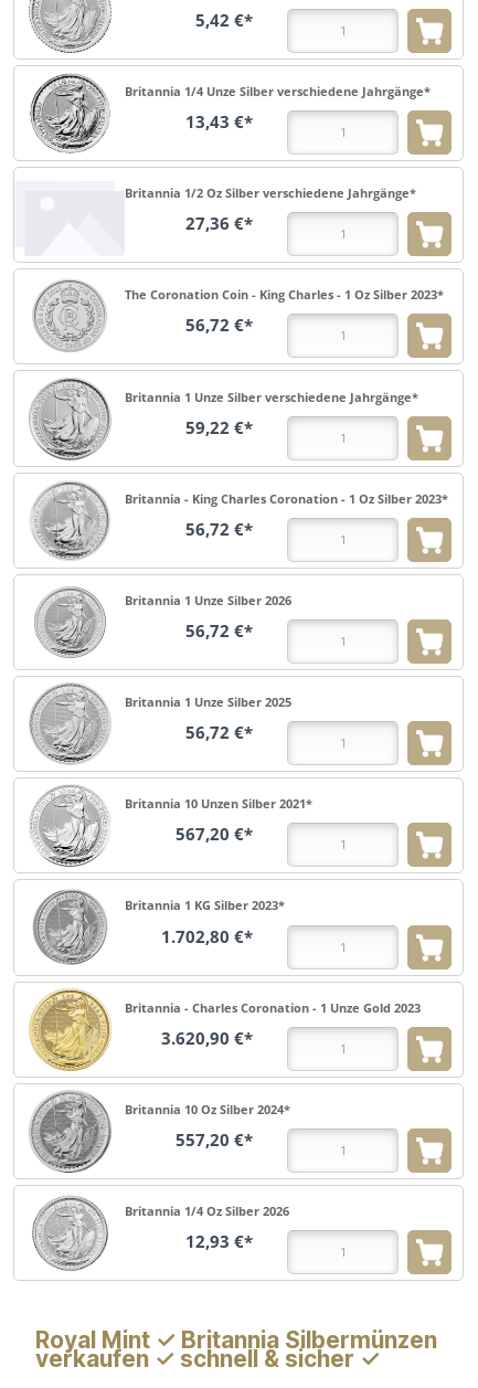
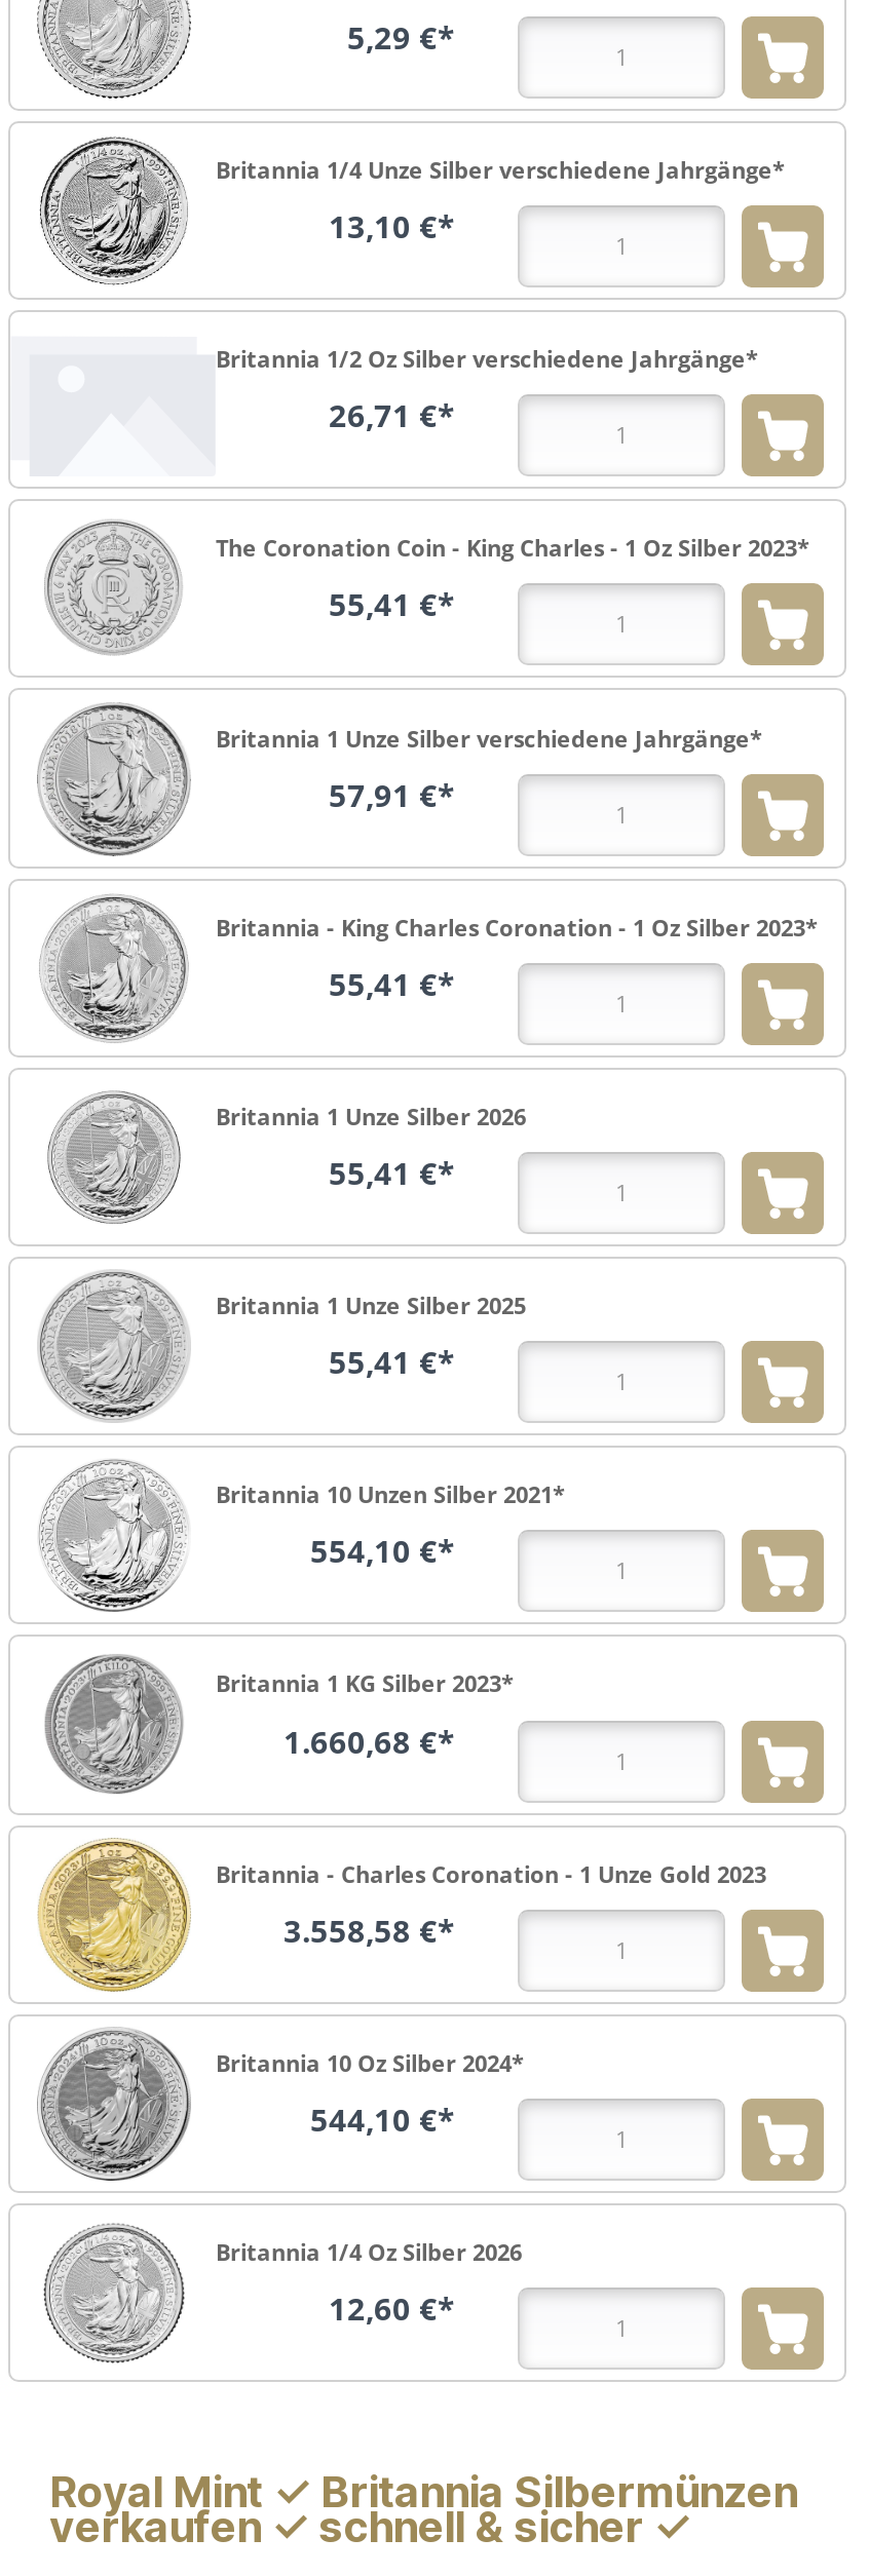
[195,9,253,31] 5,42 €* -> [347,16,454,57] 5,29 €*
[185,110,253,133] 13,43 €* -> [329,205,454,246] 13,10 €*
[185,212,253,234] 27,36 €* -> [329,395,454,436] 26,71 €*
[185,314,253,336] 56,72 €* -> [329,584,454,625] 55,41 €*
[185,416,253,438] 59,22 €* -> [329,773,454,814] 57,91 €*
[185,518,253,540] 56,72 €* -> [329,963,454,1004] 55,41 €*
[185,619,253,642] 56,72 €* -> [329,1152,454,1193] 55,41 €*
[185,721,253,743] 56,72 €* -> [329,1341,454,1382] 55,41 €*
[176,823,253,845] 567,20 €* -> [310,1530,454,1571] 554,10 €*
[161,925,253,947] 1.702,80 €* -> [284,1720,454,1761] 1.660,68 €*
[161,1027,253,1049] 3.620,90 €* -> [284,1909,454,1950] 3.558,58 €*
[176,1128,253,1150] 557,20 €* -> [310,2098,454,2139] 544,10 €*
[185,1230,253,1252] 12,93 €* -> [329,2288,454,2329] 12,60 €*

